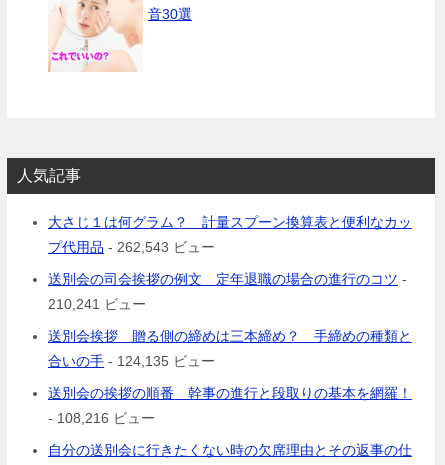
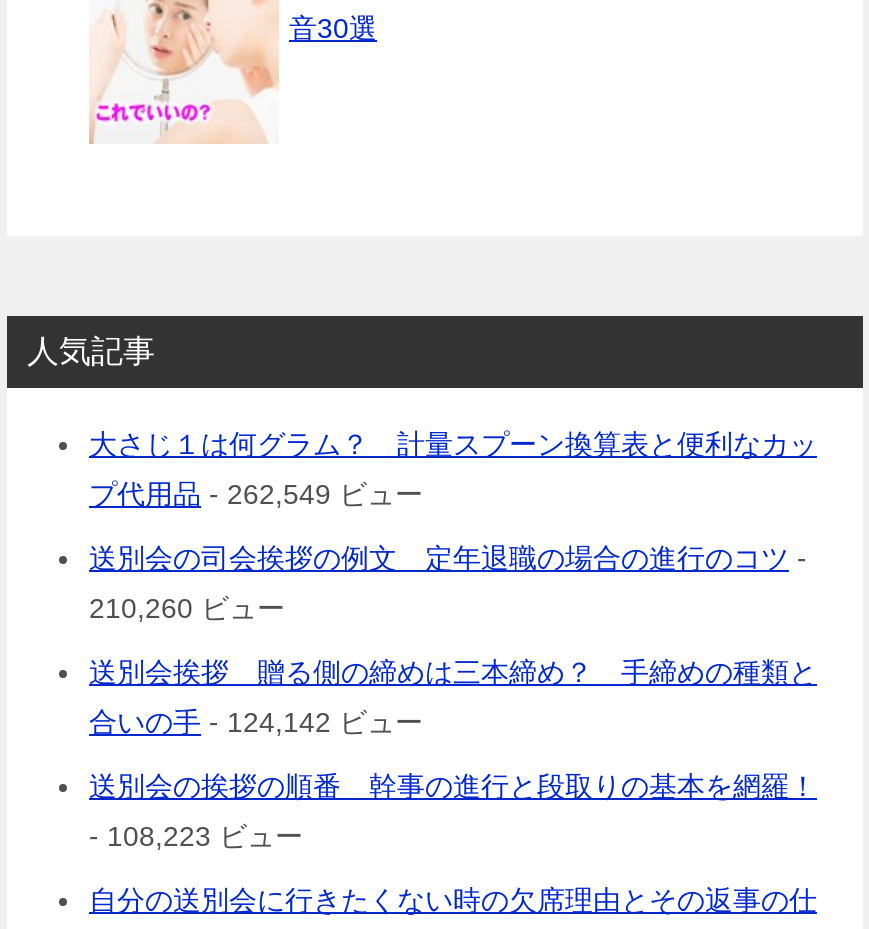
[48,239,215,255] プ代用品- 262,543 ビュー -> [89,479,423,511] プ代用品- 262,549 ビュー
[48,296,146,312] 210,241 ビュー -> [89,593,285,625] 210,260 ビュー
[48,353,215,369] 合いの手- 124,135 ビュー -> [89,707,423,739] 合いの手- 124,142 ビュー
[48,410,155,426] - 108,216 ビュー -> [89,821,303,853] - 108,223 ビュー

